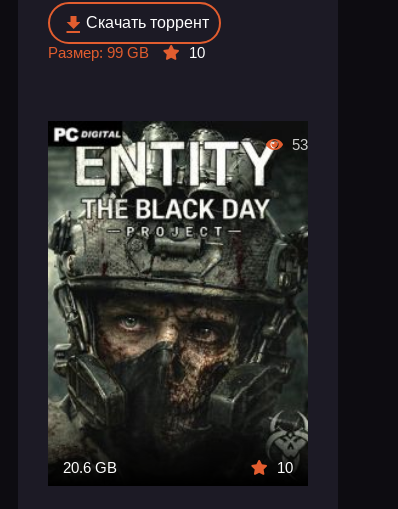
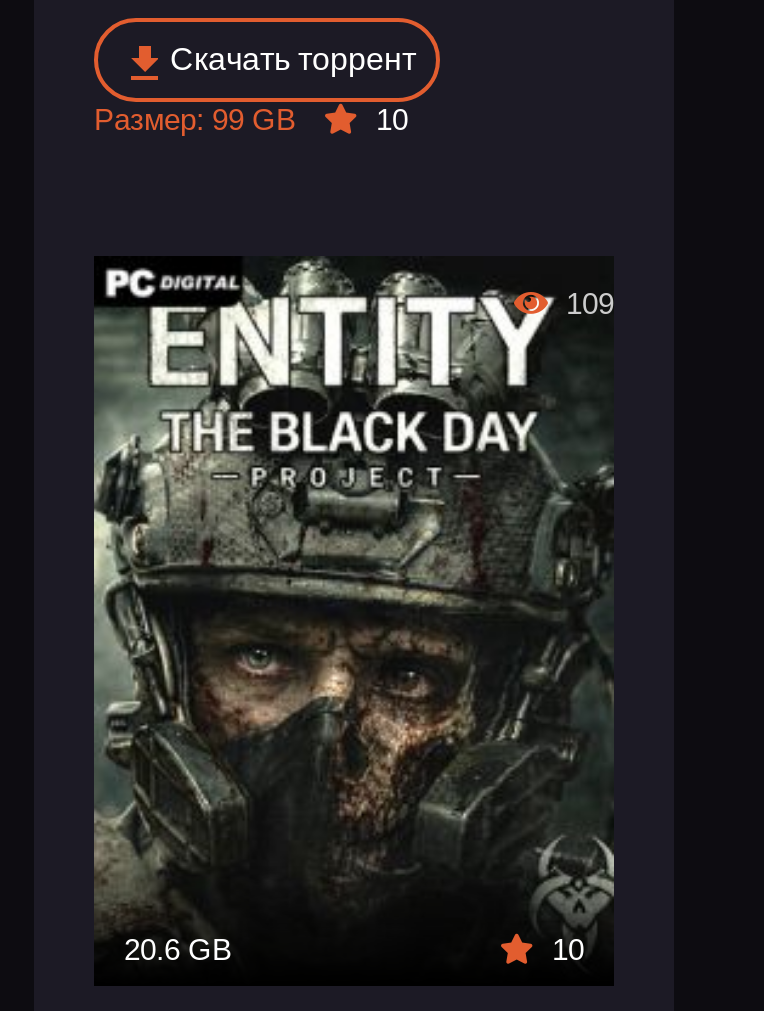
[288,136,308,153] 53 -> [558,286,614,320] 109

